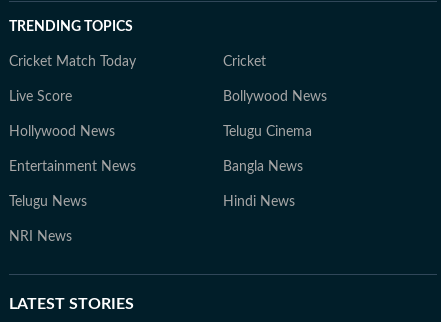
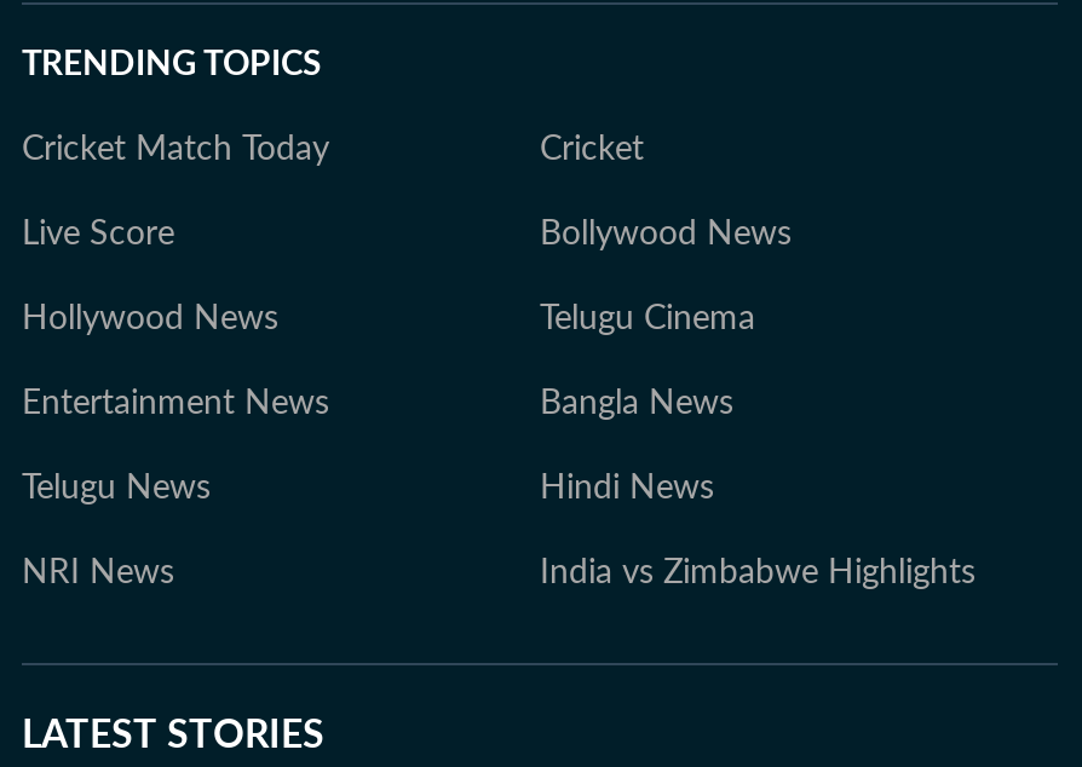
none -> [540,558,975,592] India vs Zimbabwe Highlights

